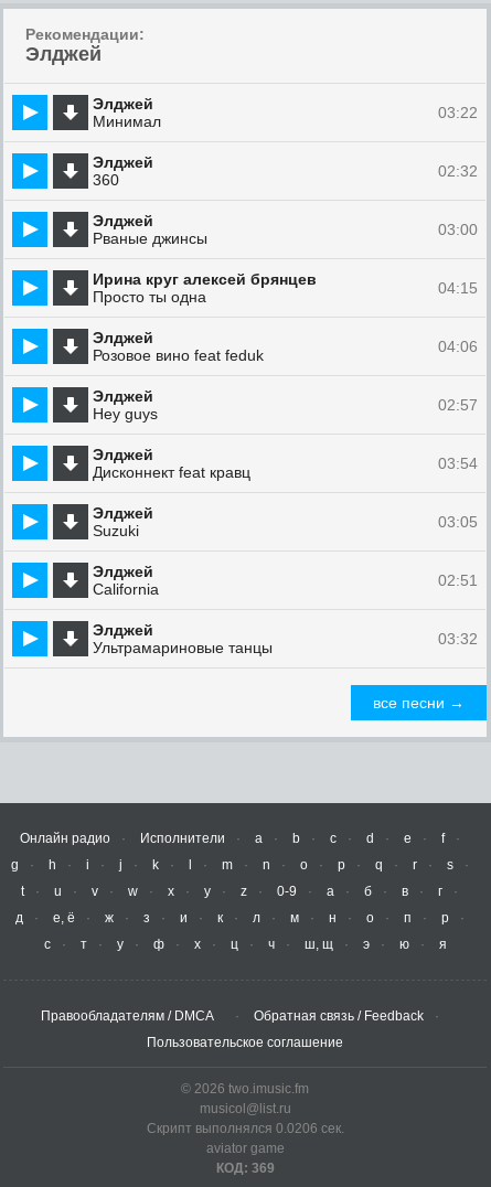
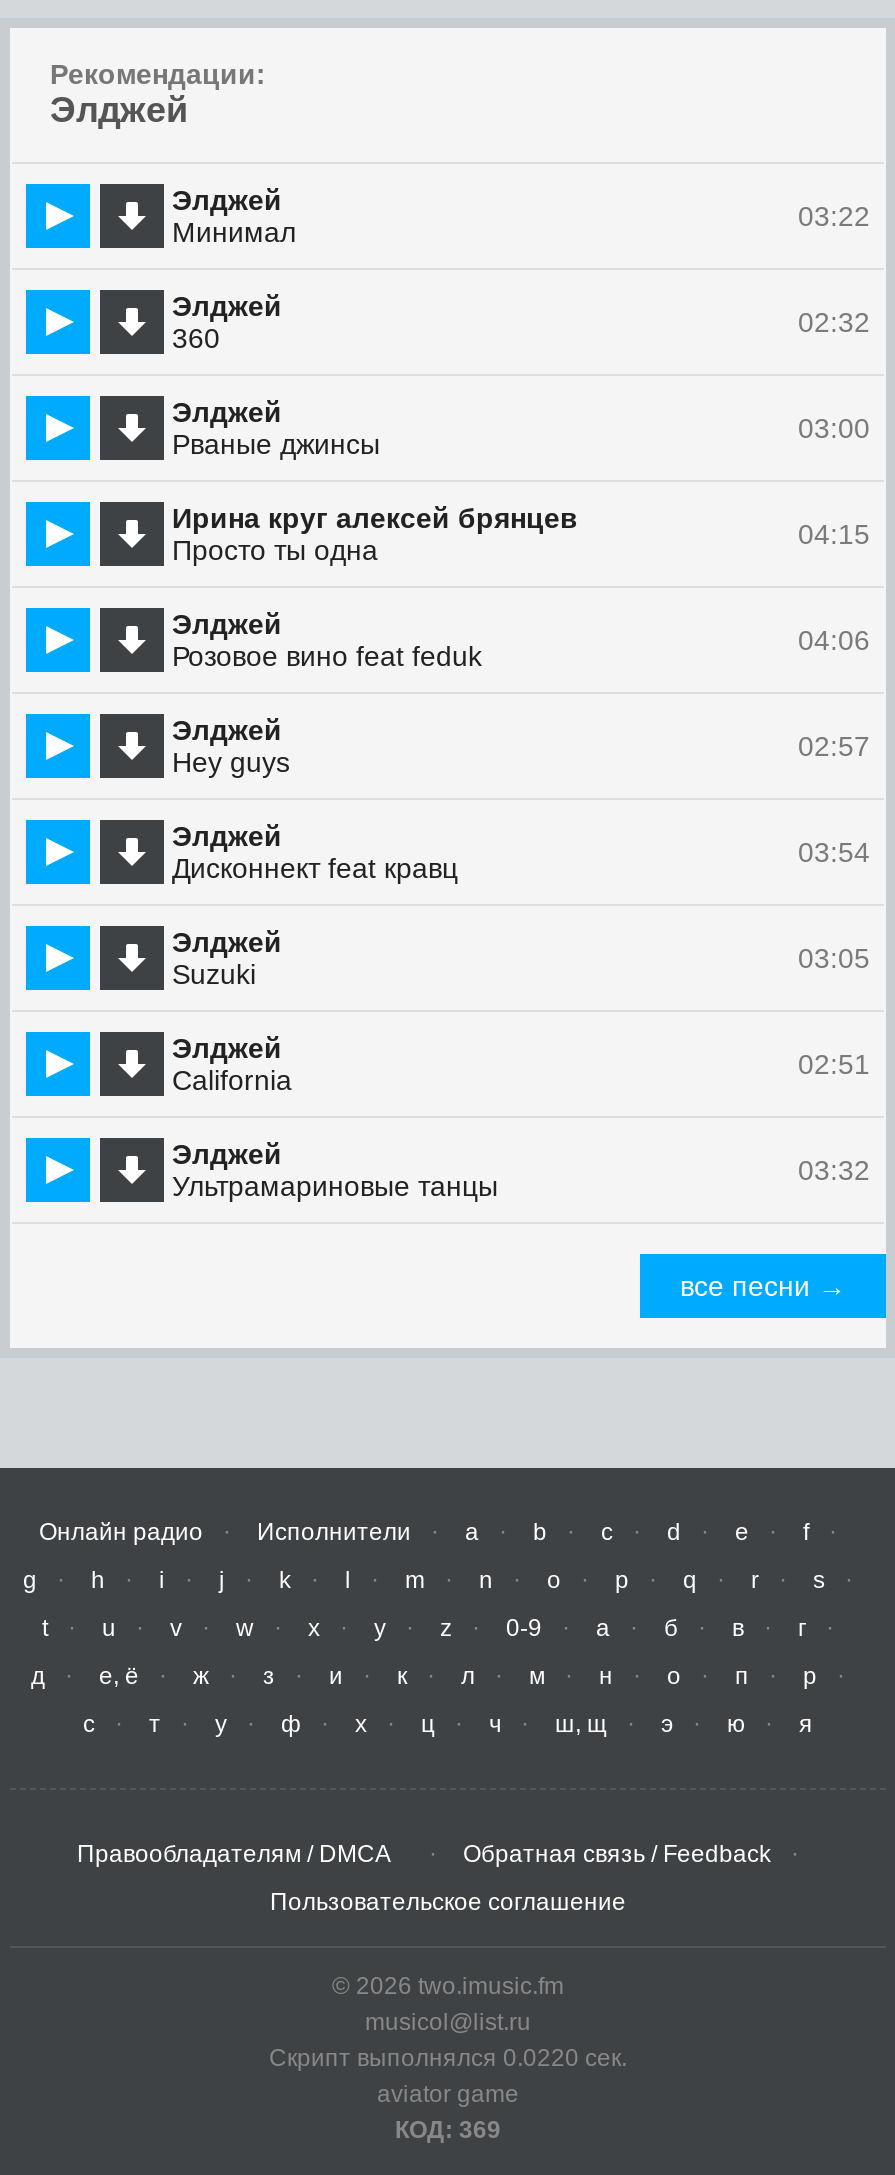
[146,1121,344,1136] Скрипт выполнялся 0.0206 сек. -> [269,2044,627,2072] Скрипт выполнялся 0.0220 сек.

